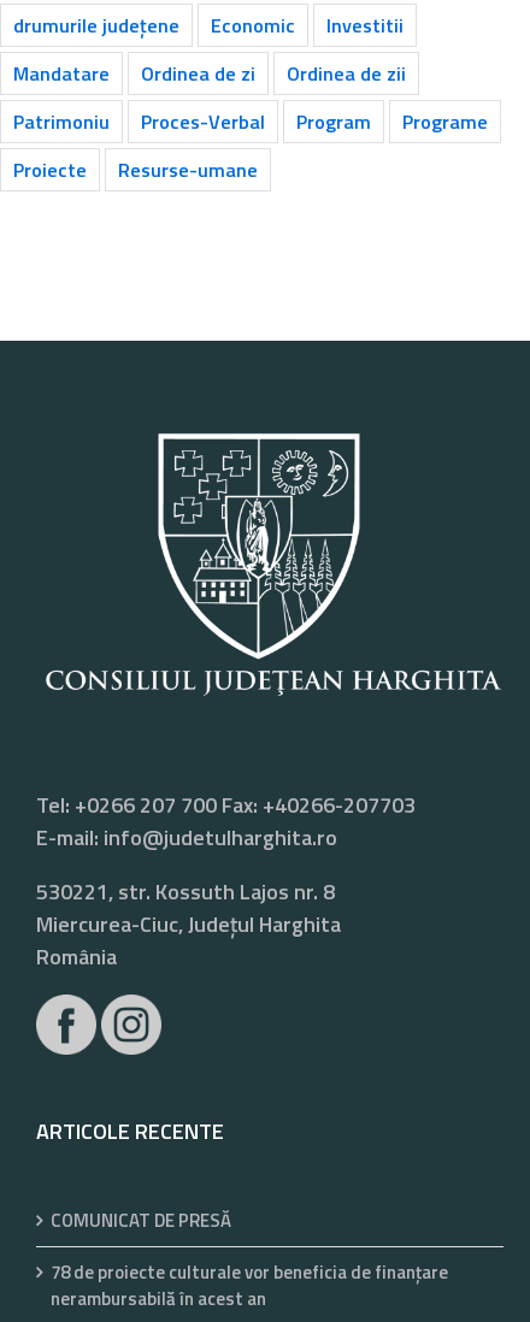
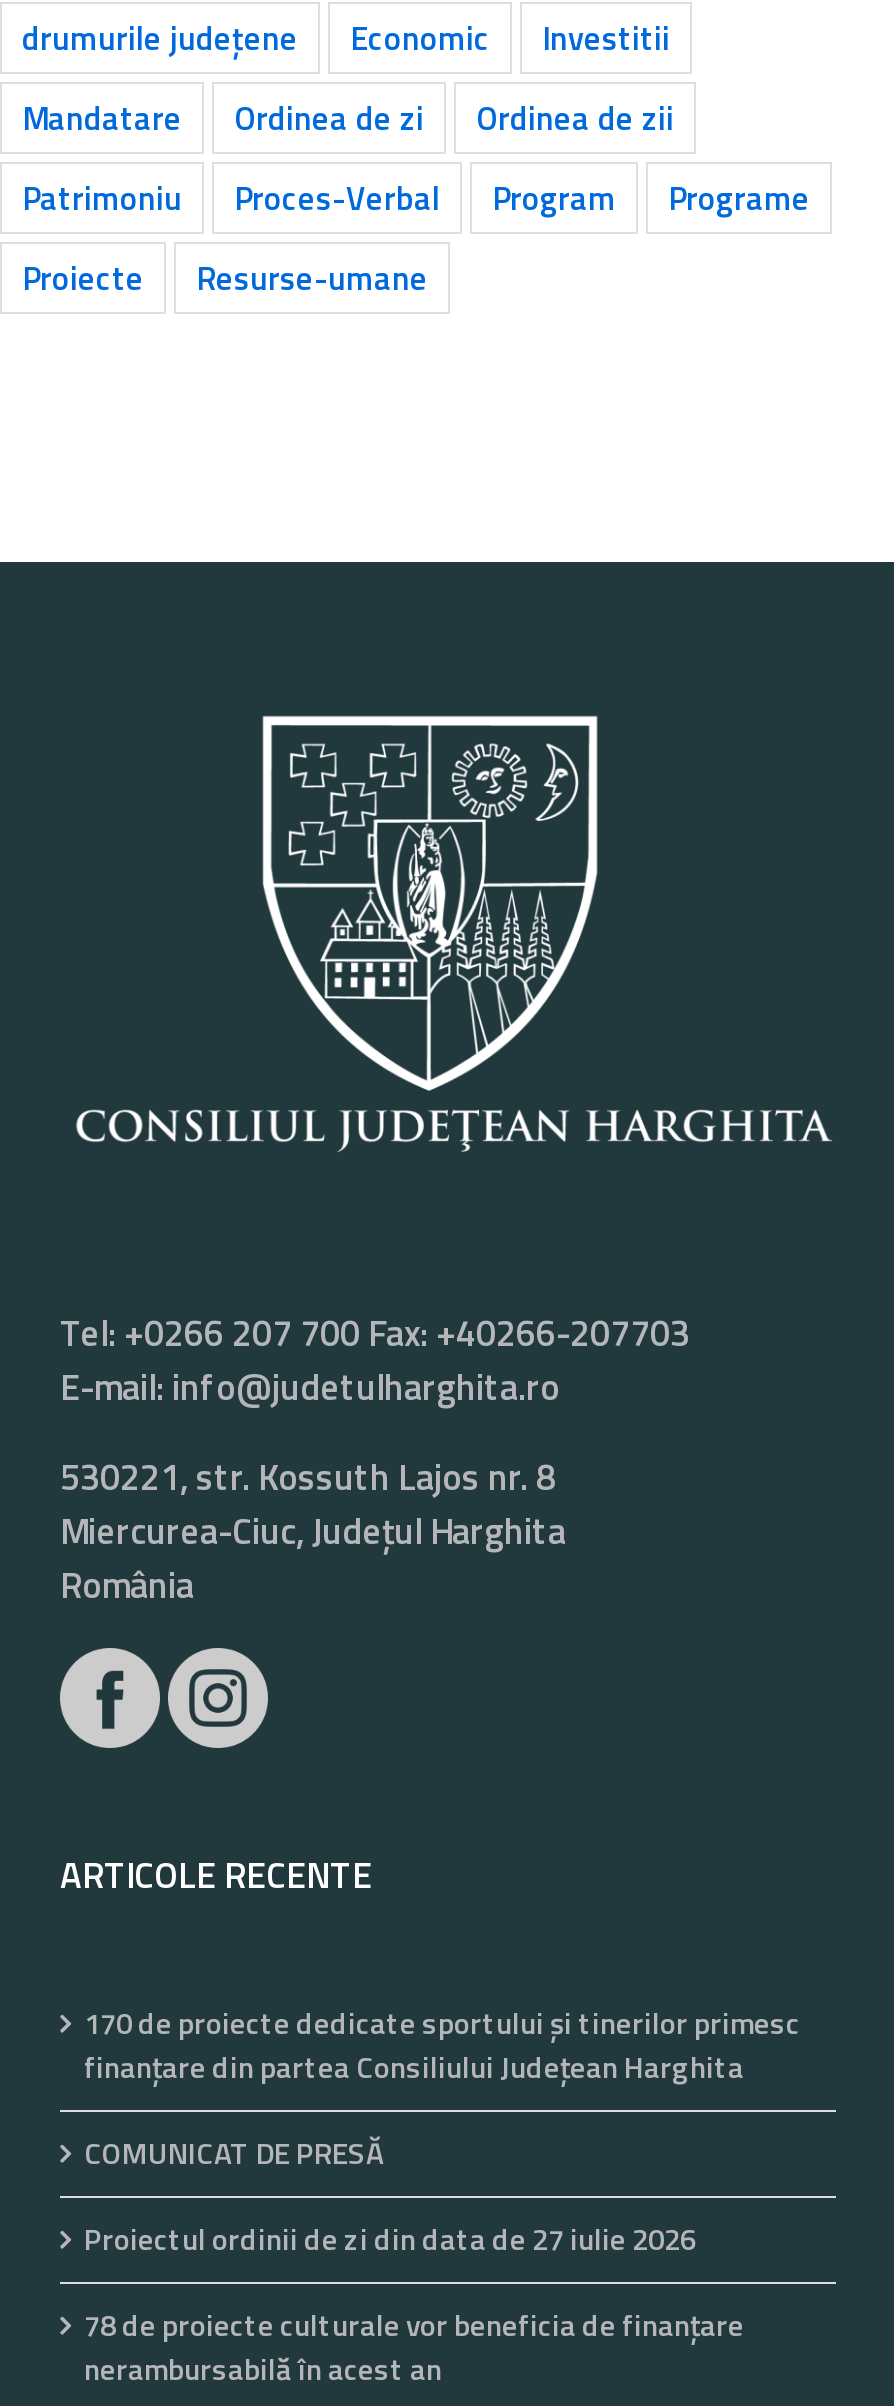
none -> [84,2000,800,2090] 170 de proiecte dedicate sportului și tinerilor primesc | finanțare din partea Consiliului Județean Harghita
none -> [84,2216,696,2262] Proiectul ordinii de zi din data de 27 iulie 2026

